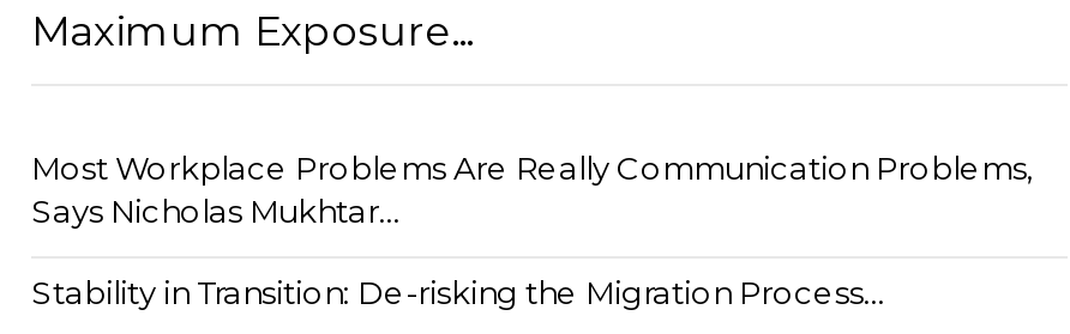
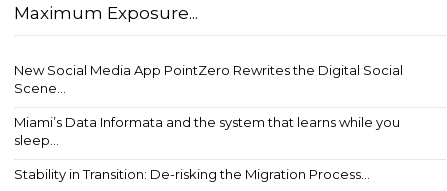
[31,149,1034,231] Most Workplace Problems Are Really Communication Problems, | Says Nicholas Mukhtar... -> [14,62,403,148] New Social Media App PointZero Rewrites the Digital Social | Scene... | Miami’s Data Informata and the system that learns while you | sleep...

